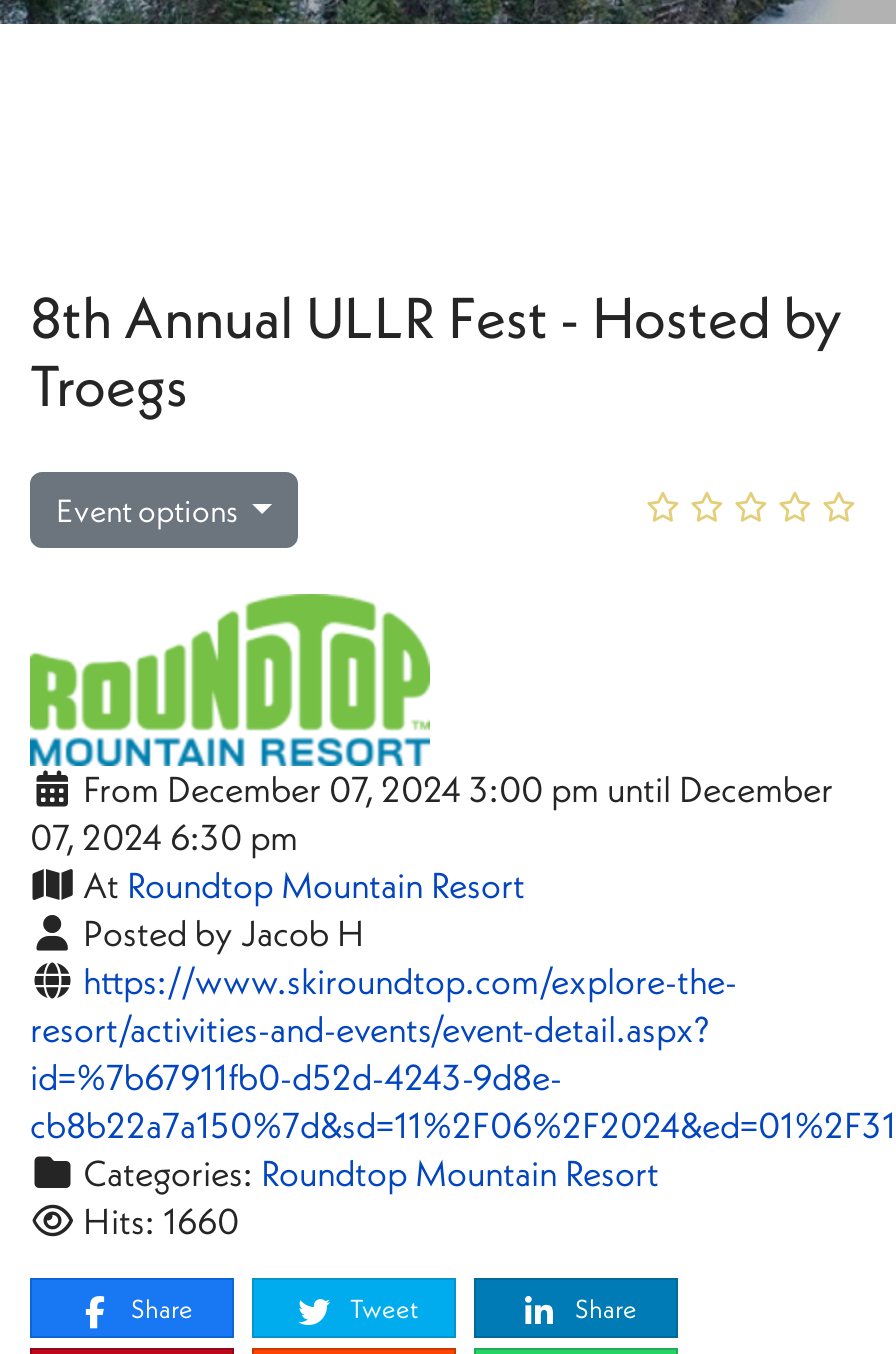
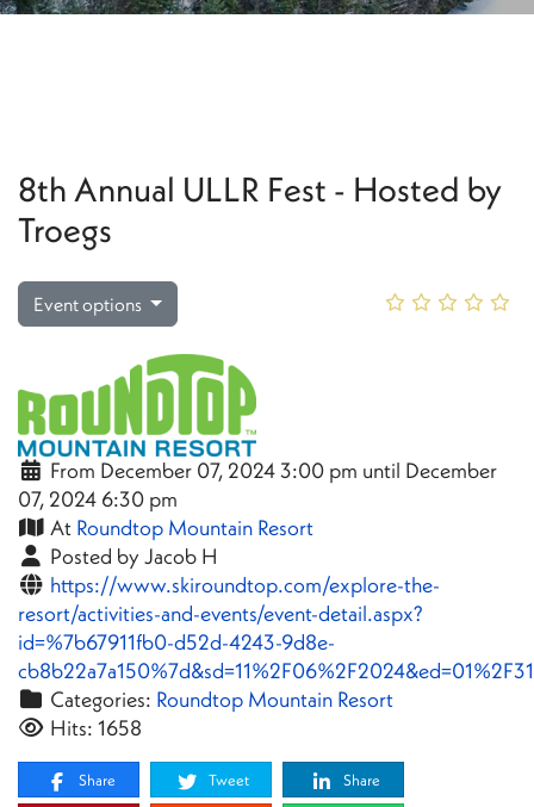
[75,1198,239,1244] Hits: 1660 -> [45,714,141,741] Hits: 1658

